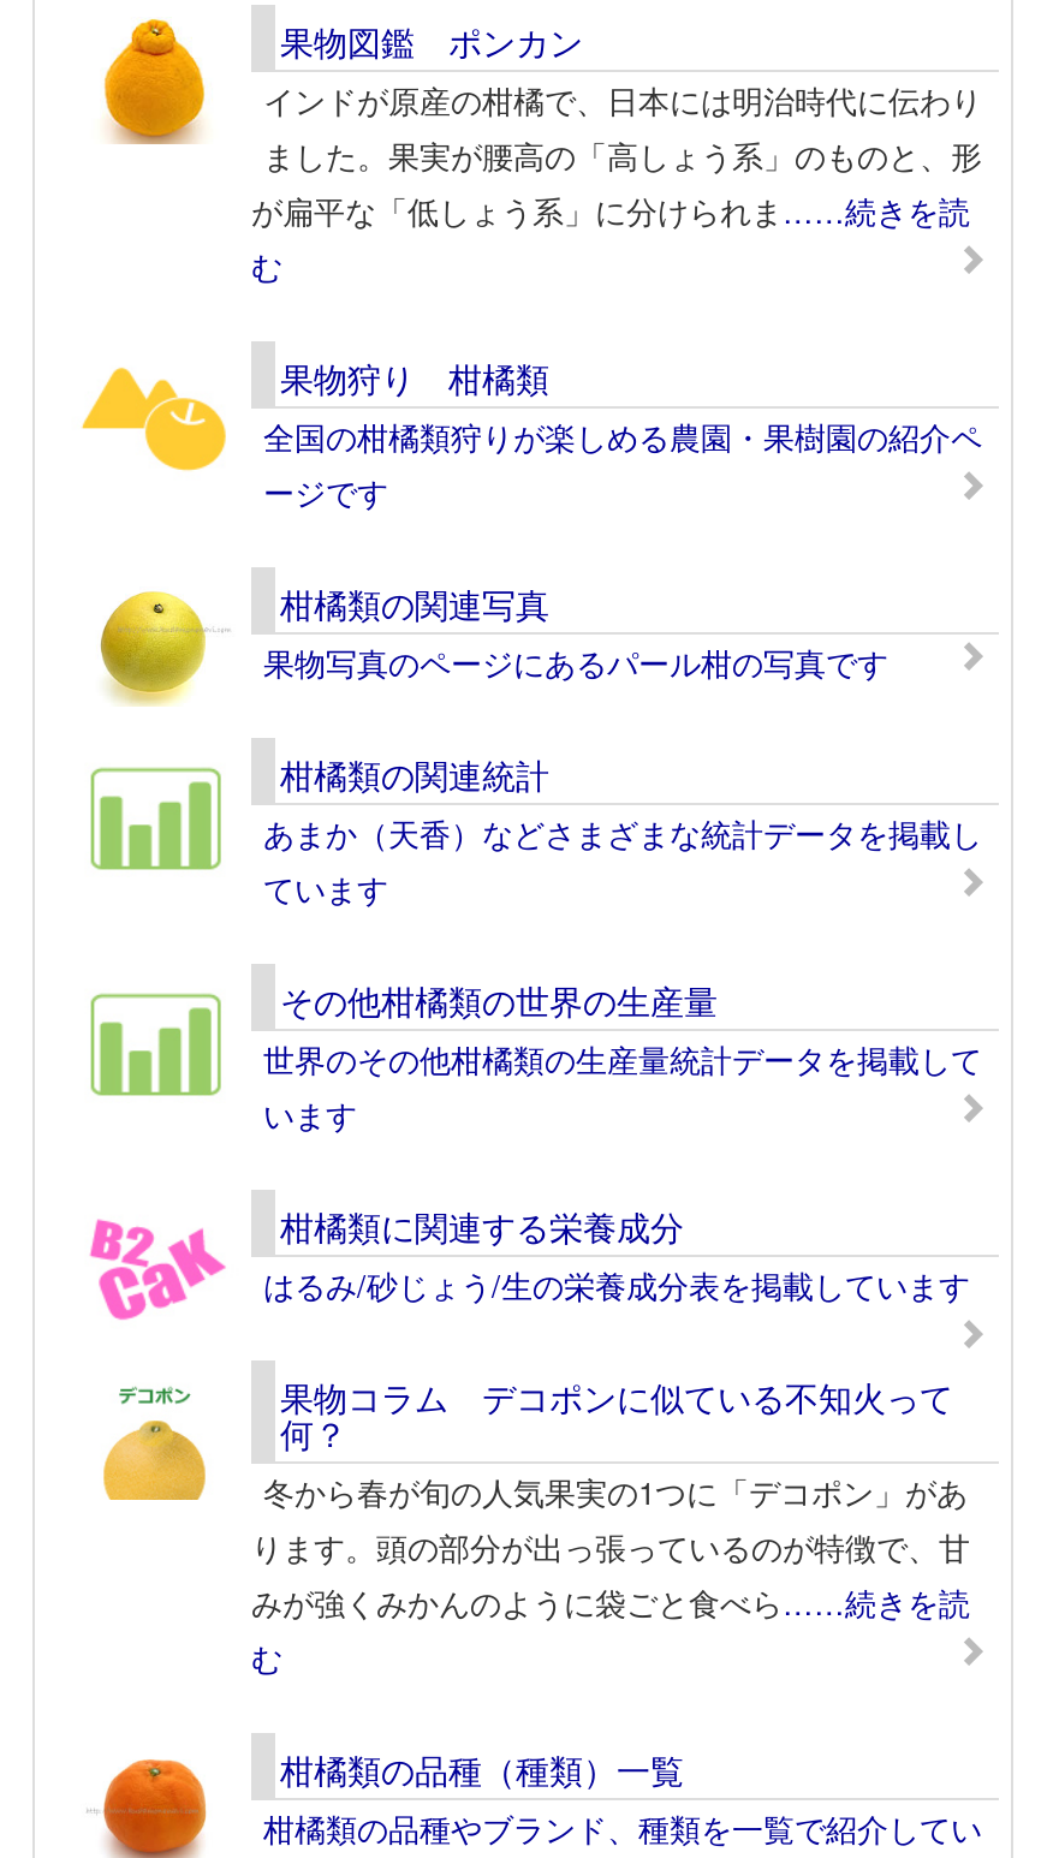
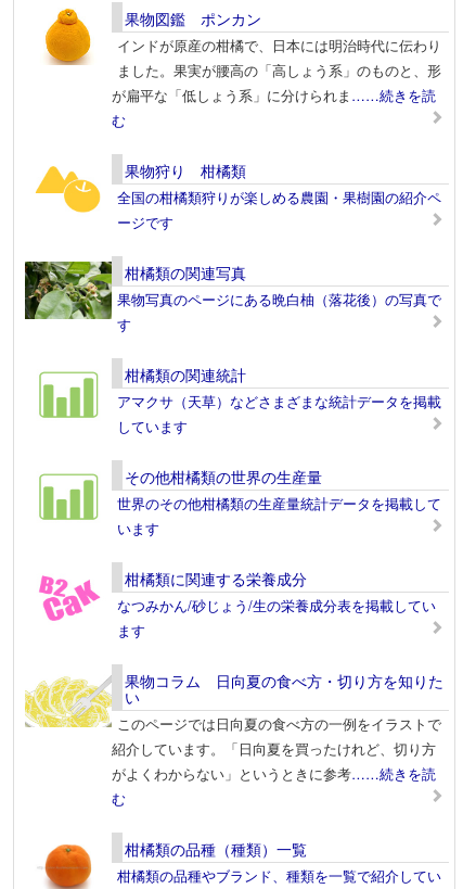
[59,579,888,707] [image] | 果物写真のページにあるパール柑の写真です -> [24,261,441,334] [image] | 果物写真のページにある晩白柚（落花後）の写真で | す
[263,810,982,910] あまか（天香）などさまざまな統計データを掲載し | ています -> [117,391,441,436] アマクサ（天草）などさまざまな統計データを掲載 | しています
[263,1261,970,1307] はるみ/砂じょう/生の栄養成分表を掲載しています -> [117,595,436,640] なつみかん/砂じょう/生の栄養成分表を掲載してい | ます
[61,1372,970,1624] [image] | 果物コラム デコポンに似ている不知火って | 何？ | 冬から春が旬の人気果実の1つに「デコポン」があ | ります。頭の部分が出っ張っているのが特徴で、甘 | みが強くみかんのように袋ごと食べら……続きを読 -> [24,670,443,783] [image] | 果物コラム 日向夏の食べ方・切り方を知りた | い | このページでは日向夏の食べ方の一例をイラストで | 紹介しています。「日向夏を買ったけれど、切り方 | がよくわからない」というときに参考……続きを読

